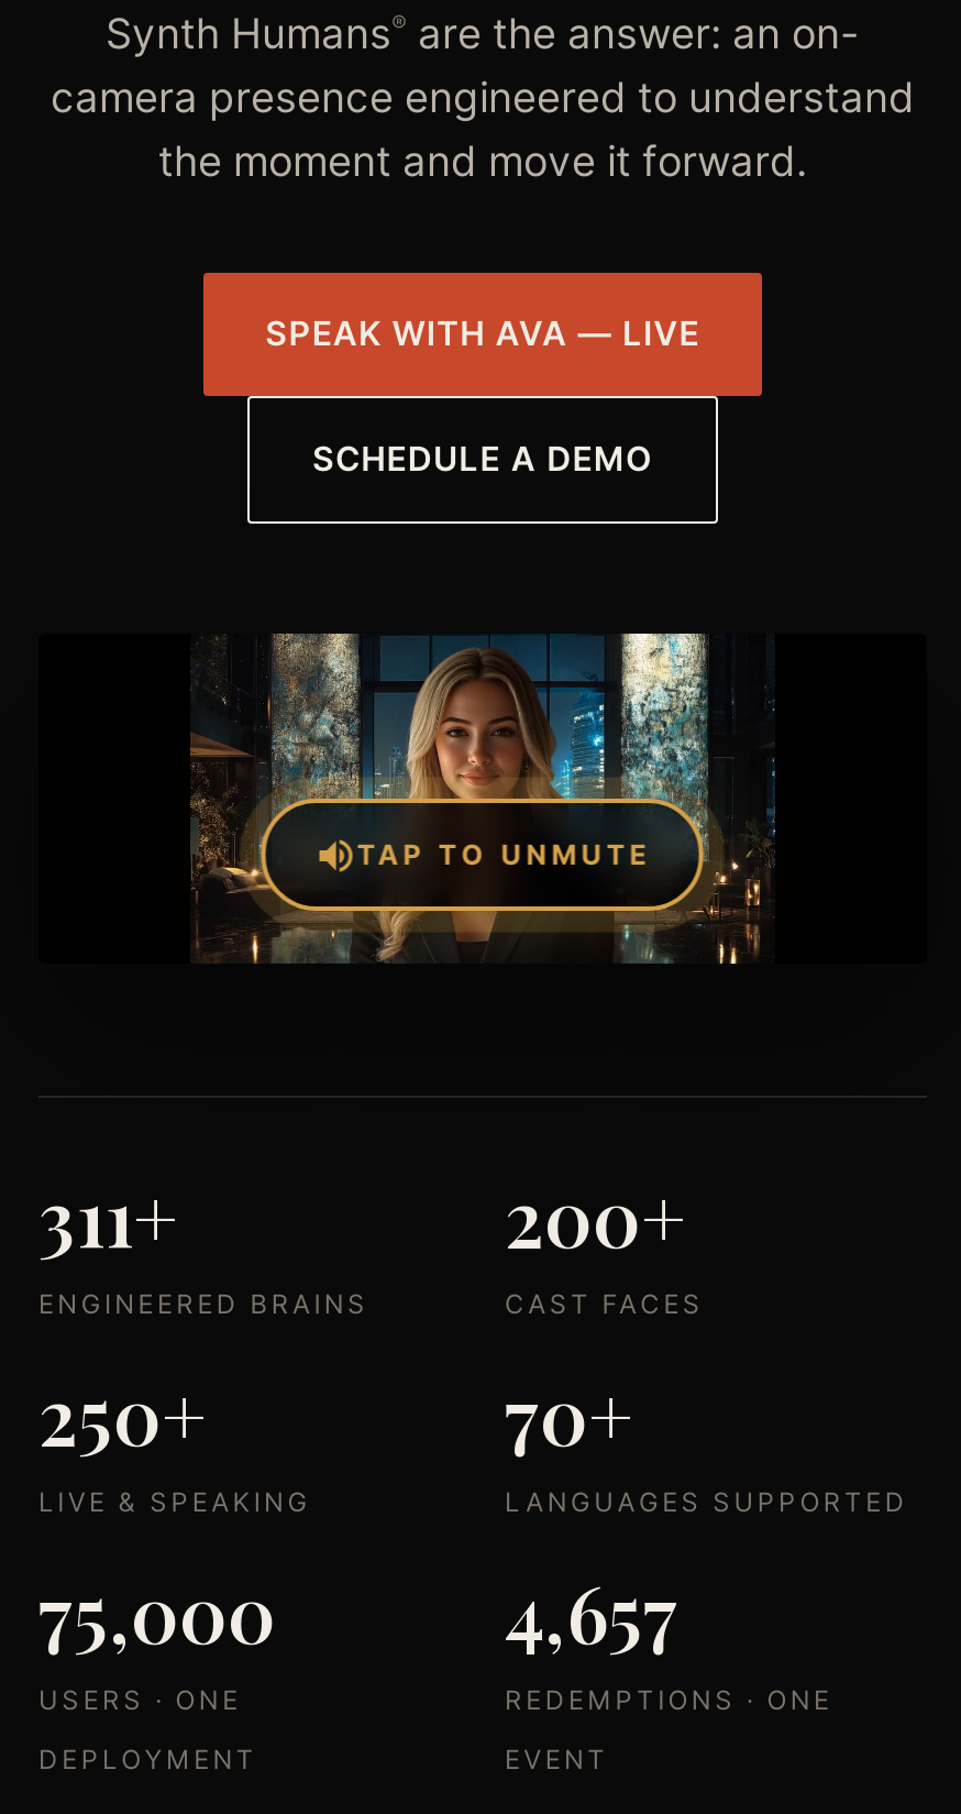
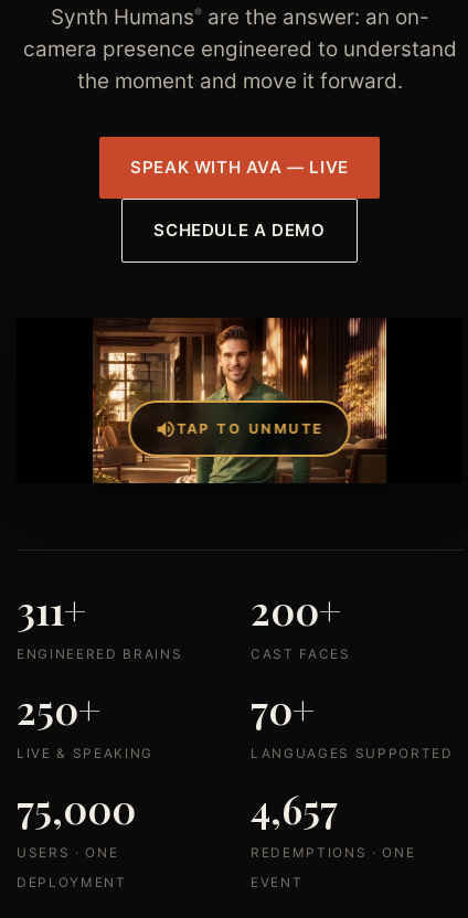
[190,631,775,966] [image] -> [92,317,387,484] [image]

